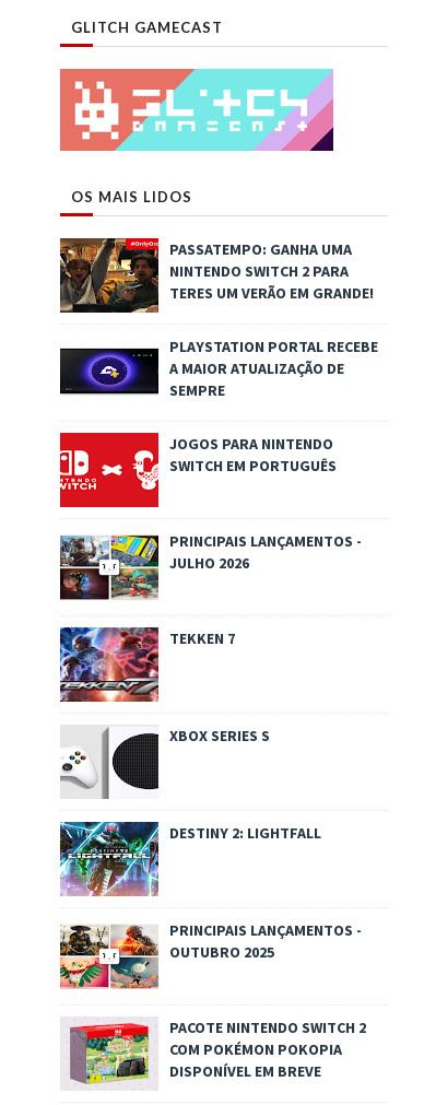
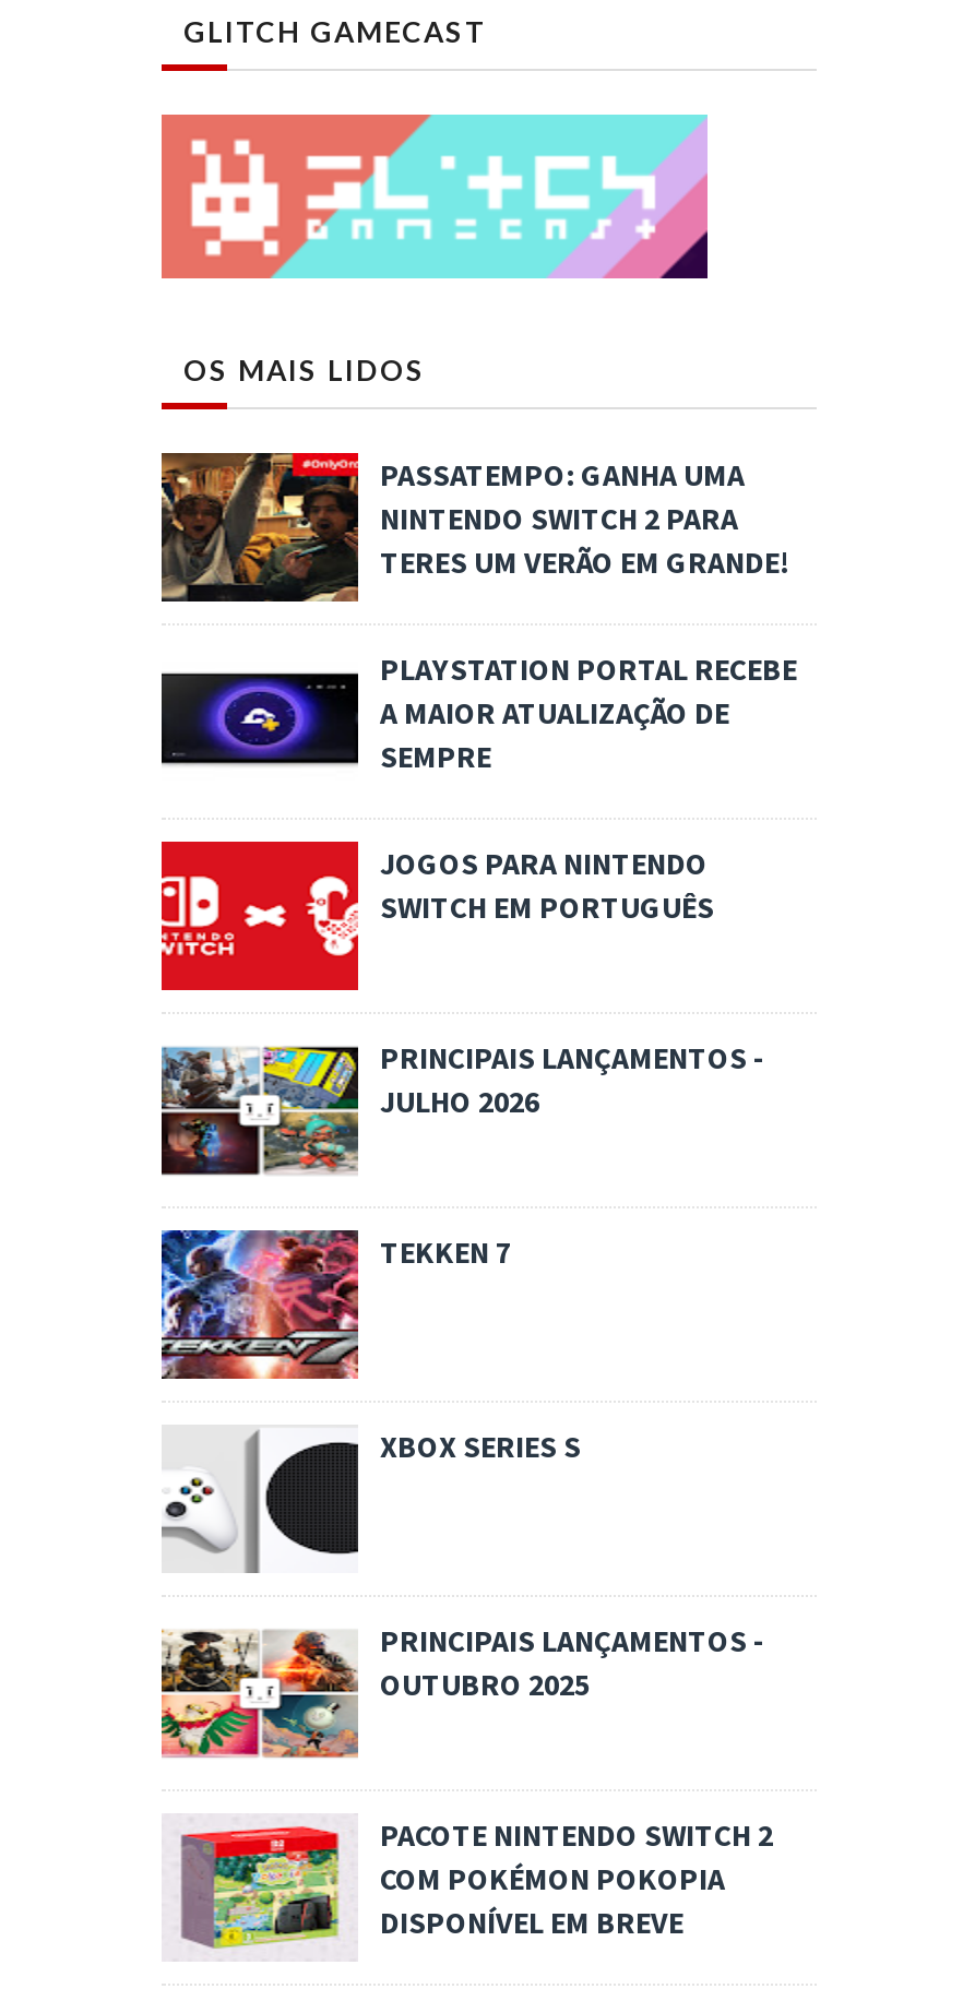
[59,821,321,897] [image] | DESTINY 2: LIGHTFALL -> none

